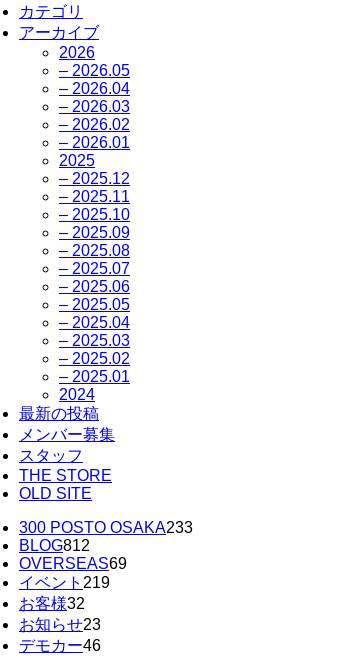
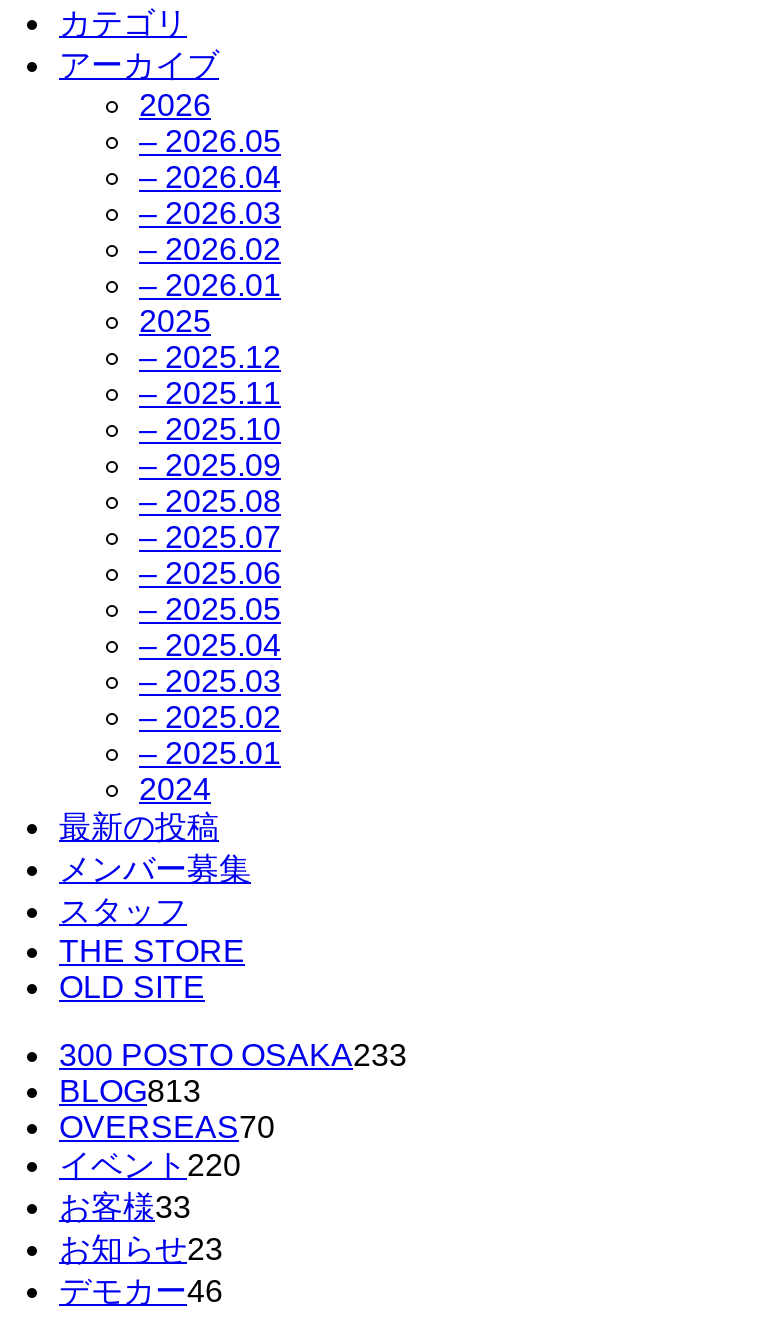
[19,537,90,554] BLOG812 -> [59,1074,201,1108] BLOG813
[19,555,127,572] OVERSEAS69 -> [59,1110,275,1144] OVERSEAS70
[19,574,110,591] イベント219 -> [59,1148,241,1182] イベント220
[19,595,85,612] お客様32 -> [59,1190,191,1224] お客様33

